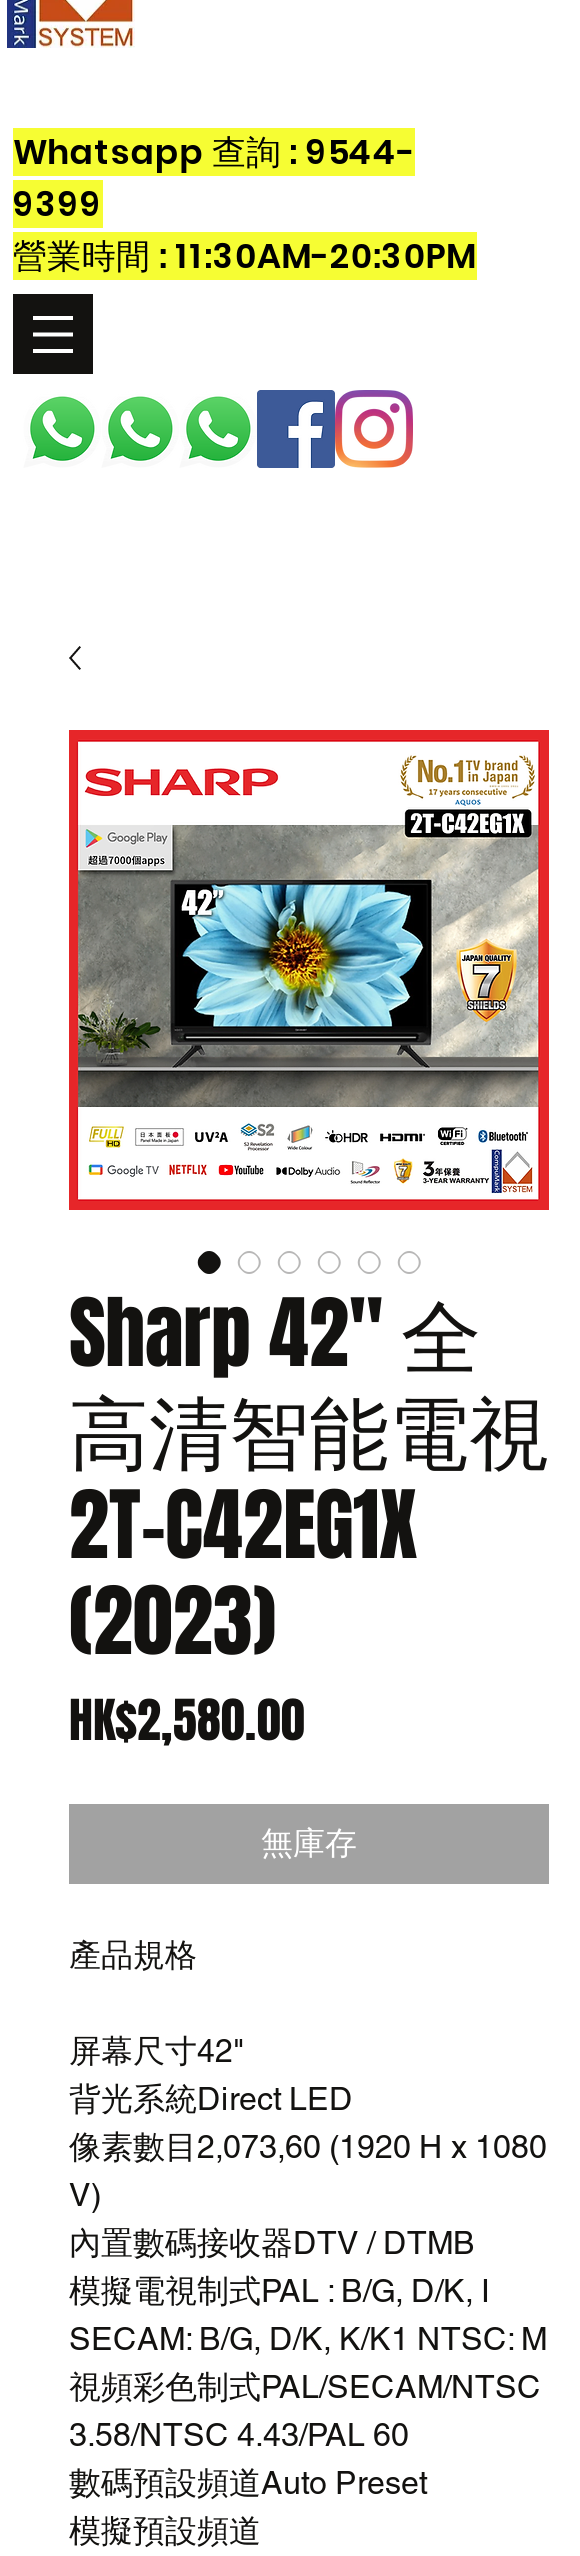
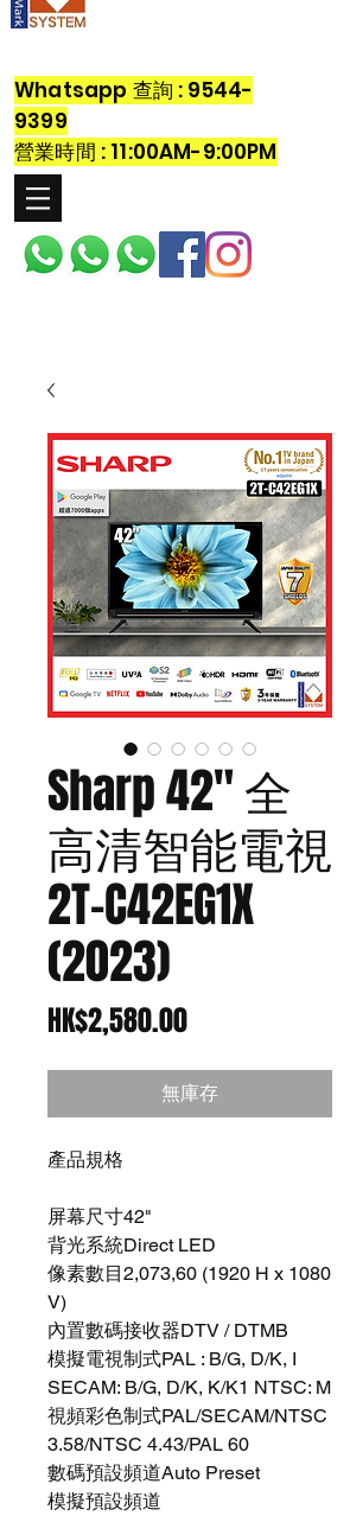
[13,232,477,280] 營業時間 : 11:30AM-20:30PM -> [14,138,277,166] 營業時間 : 11:00AM-9:00PM

